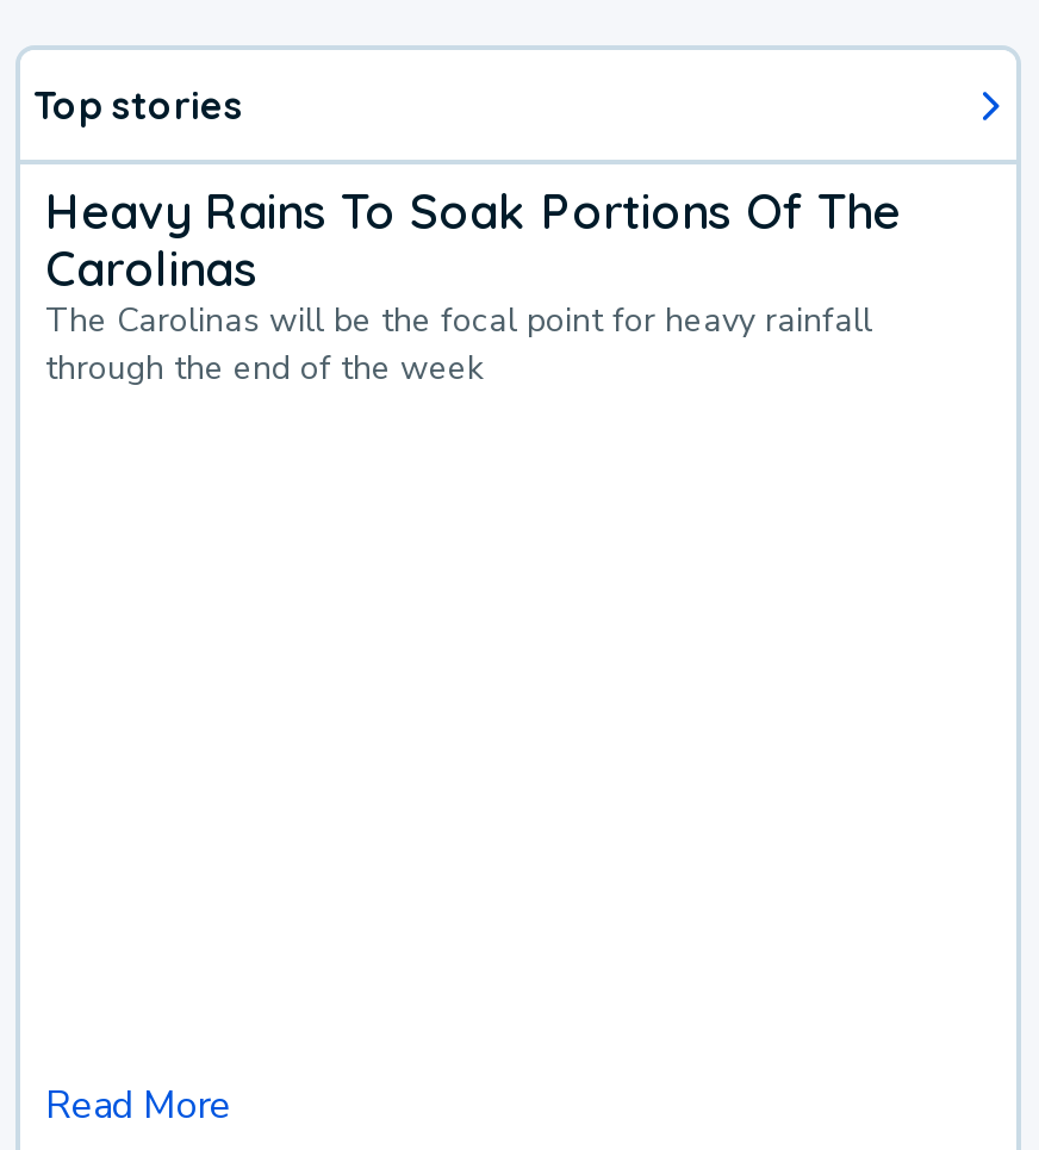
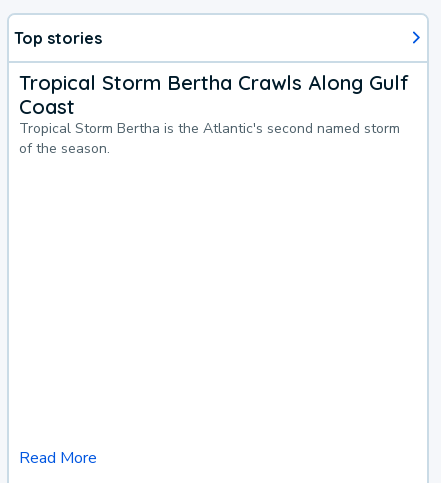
[45,182,901,391] Heavy Rains To Soak Portions Of The | Carolinas | The Carolinas will be the focal point for heavy rainfall | through the end of the week -> [19,70,409,158] Tropical Storm Bertha Crawls Along Gulf | Coast | Tropical Storm Bertha is the Atlantic's second named storm | of the season.

